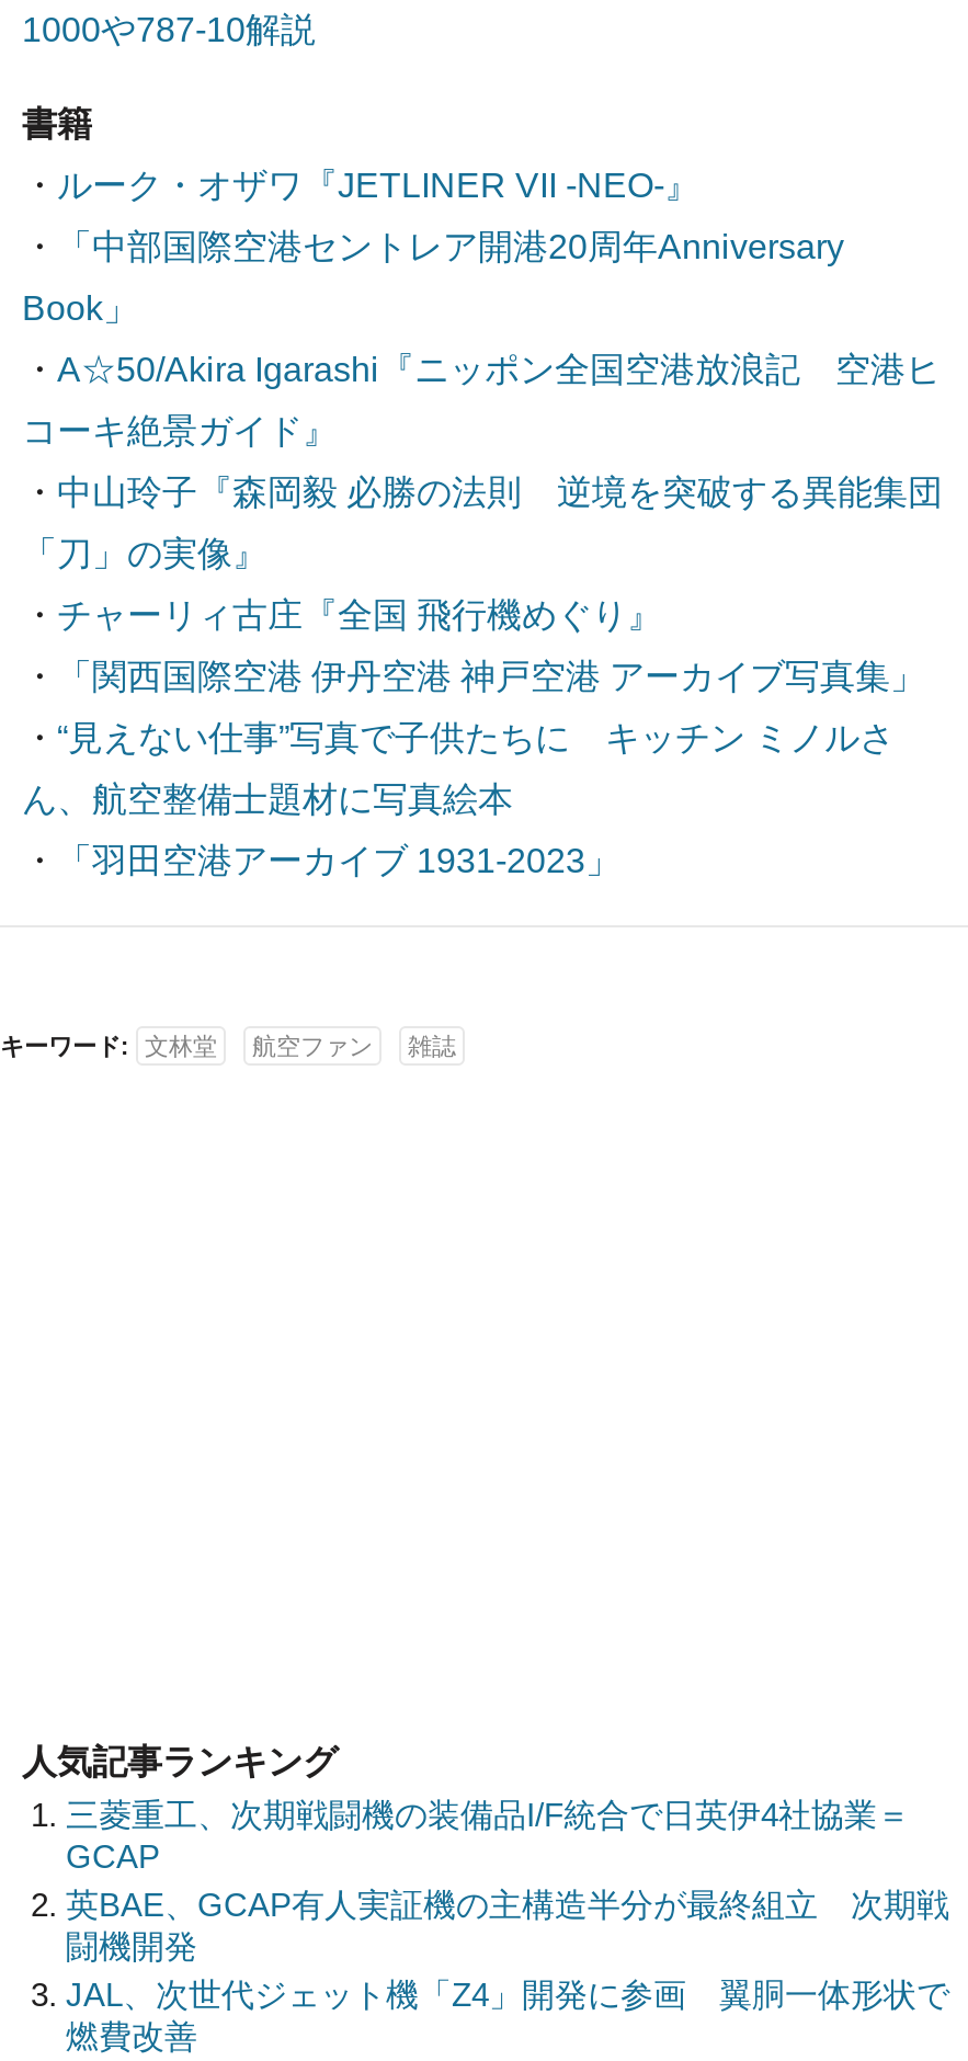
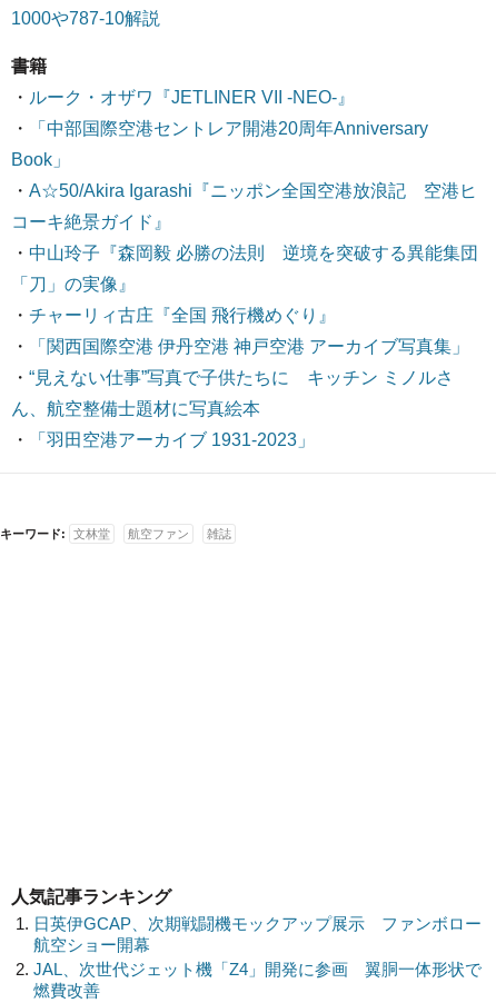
[66,1796,949,1965] 三菱重工、次期戦闘機の装備品I/F統合で日英伊4社協業＝ | GCAP | 英BAE、GCAP有人実証機の主構造半分が最終組立 次期戦 | 闘機開発 -> [33,914,482,954] 日英伊GCAP、次期戦闘機モックアップ展示 ファンボロー | 航空ショー開幕

